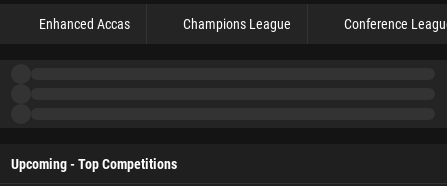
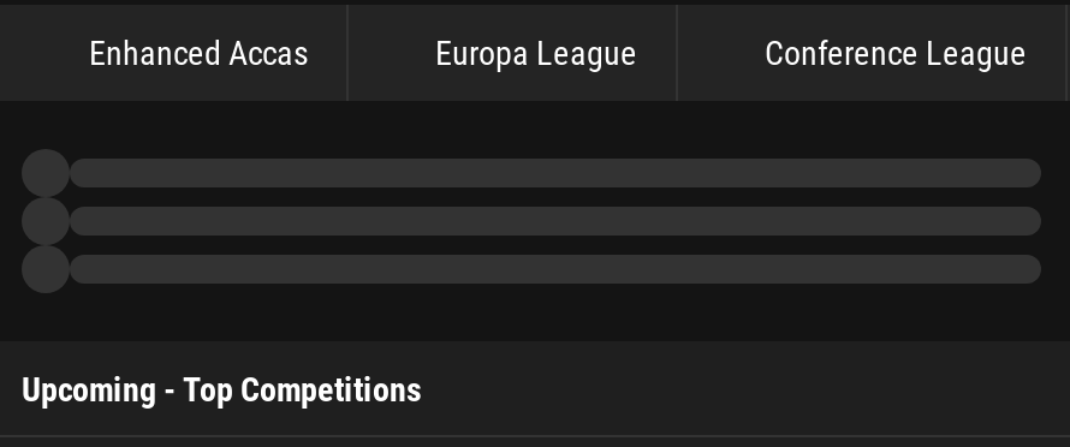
[183,16,291,32] Champions League -> [435,34,637,72] Europa League

